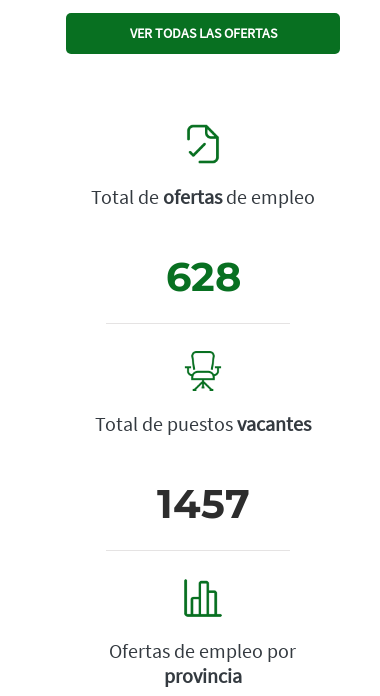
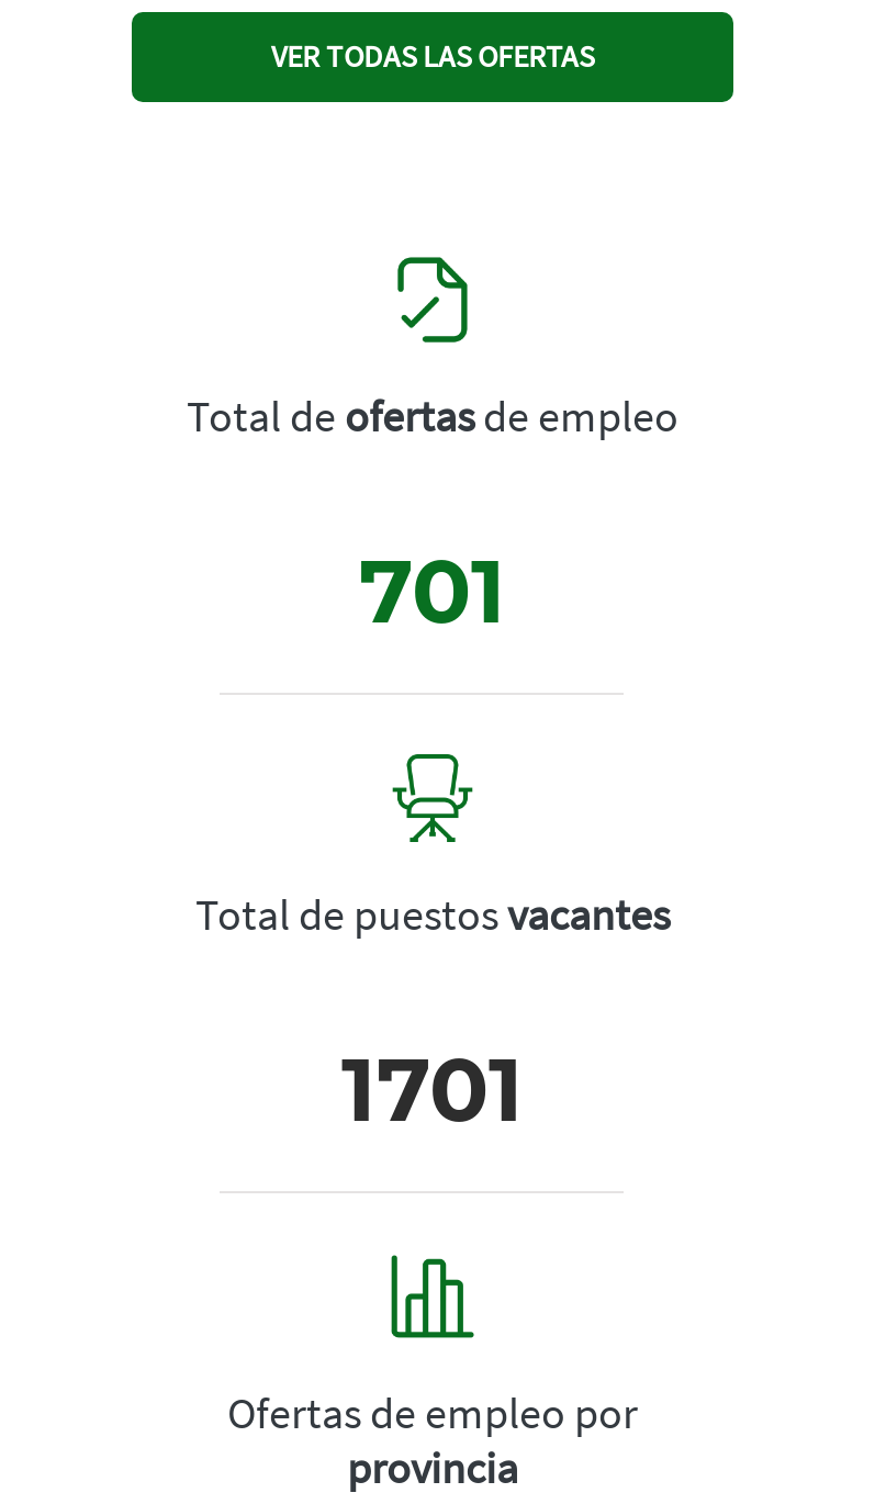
[165,252,240,301] 628 -> [359,536,506,644] 701
[156,479,249,528] 1457 -> [341,1035,524,1142] 1701

